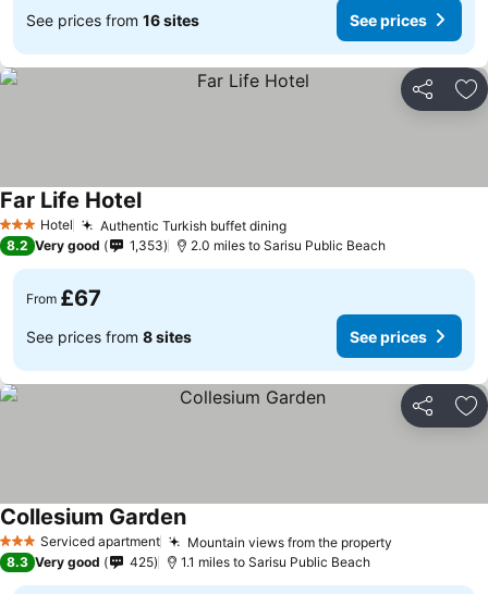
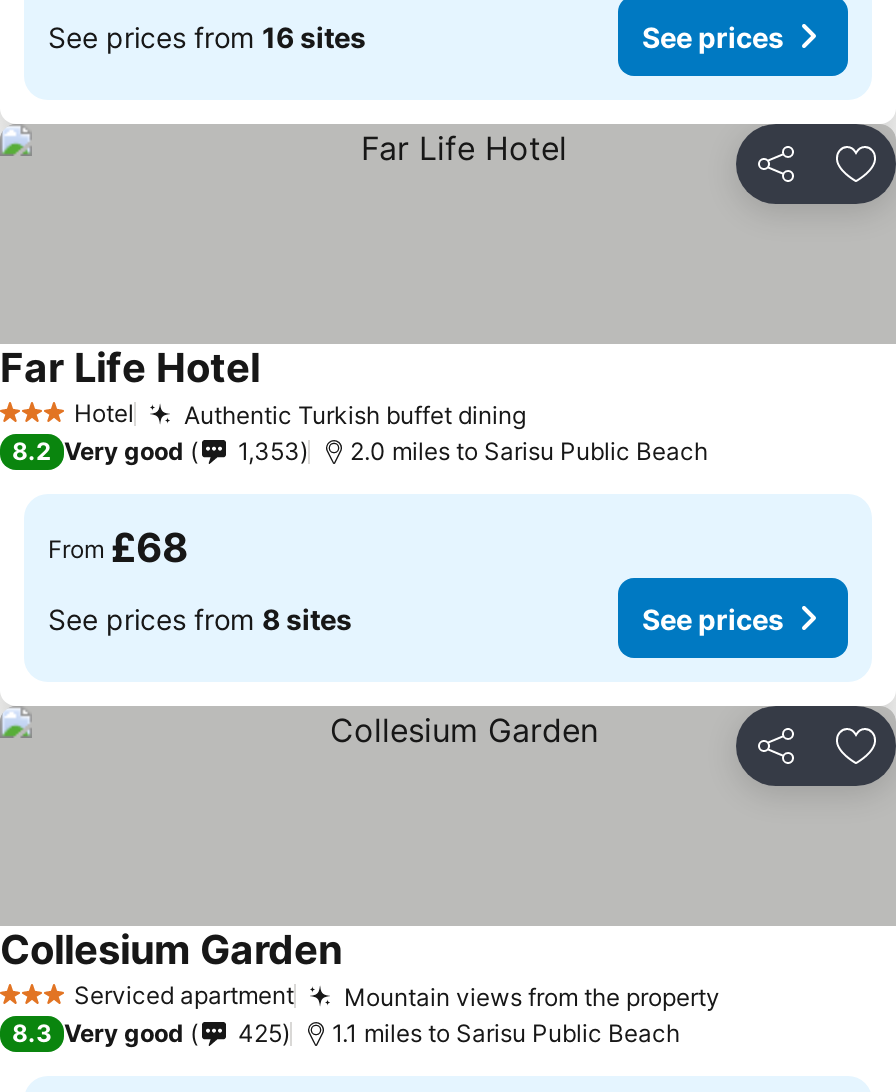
[26,285,101,311] From £67 -> [48,524,188,572] From £68

